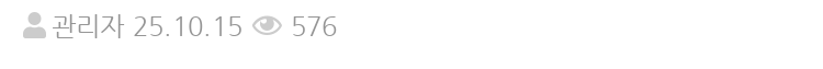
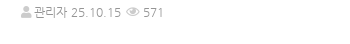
[52,10,337,41] 관리자 25.10.15 576 -> [34,4,164,18] 관리자 25.10.15 571

